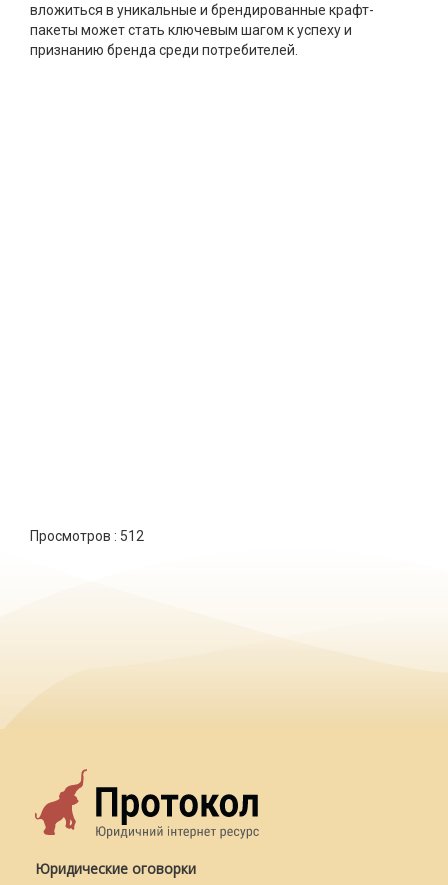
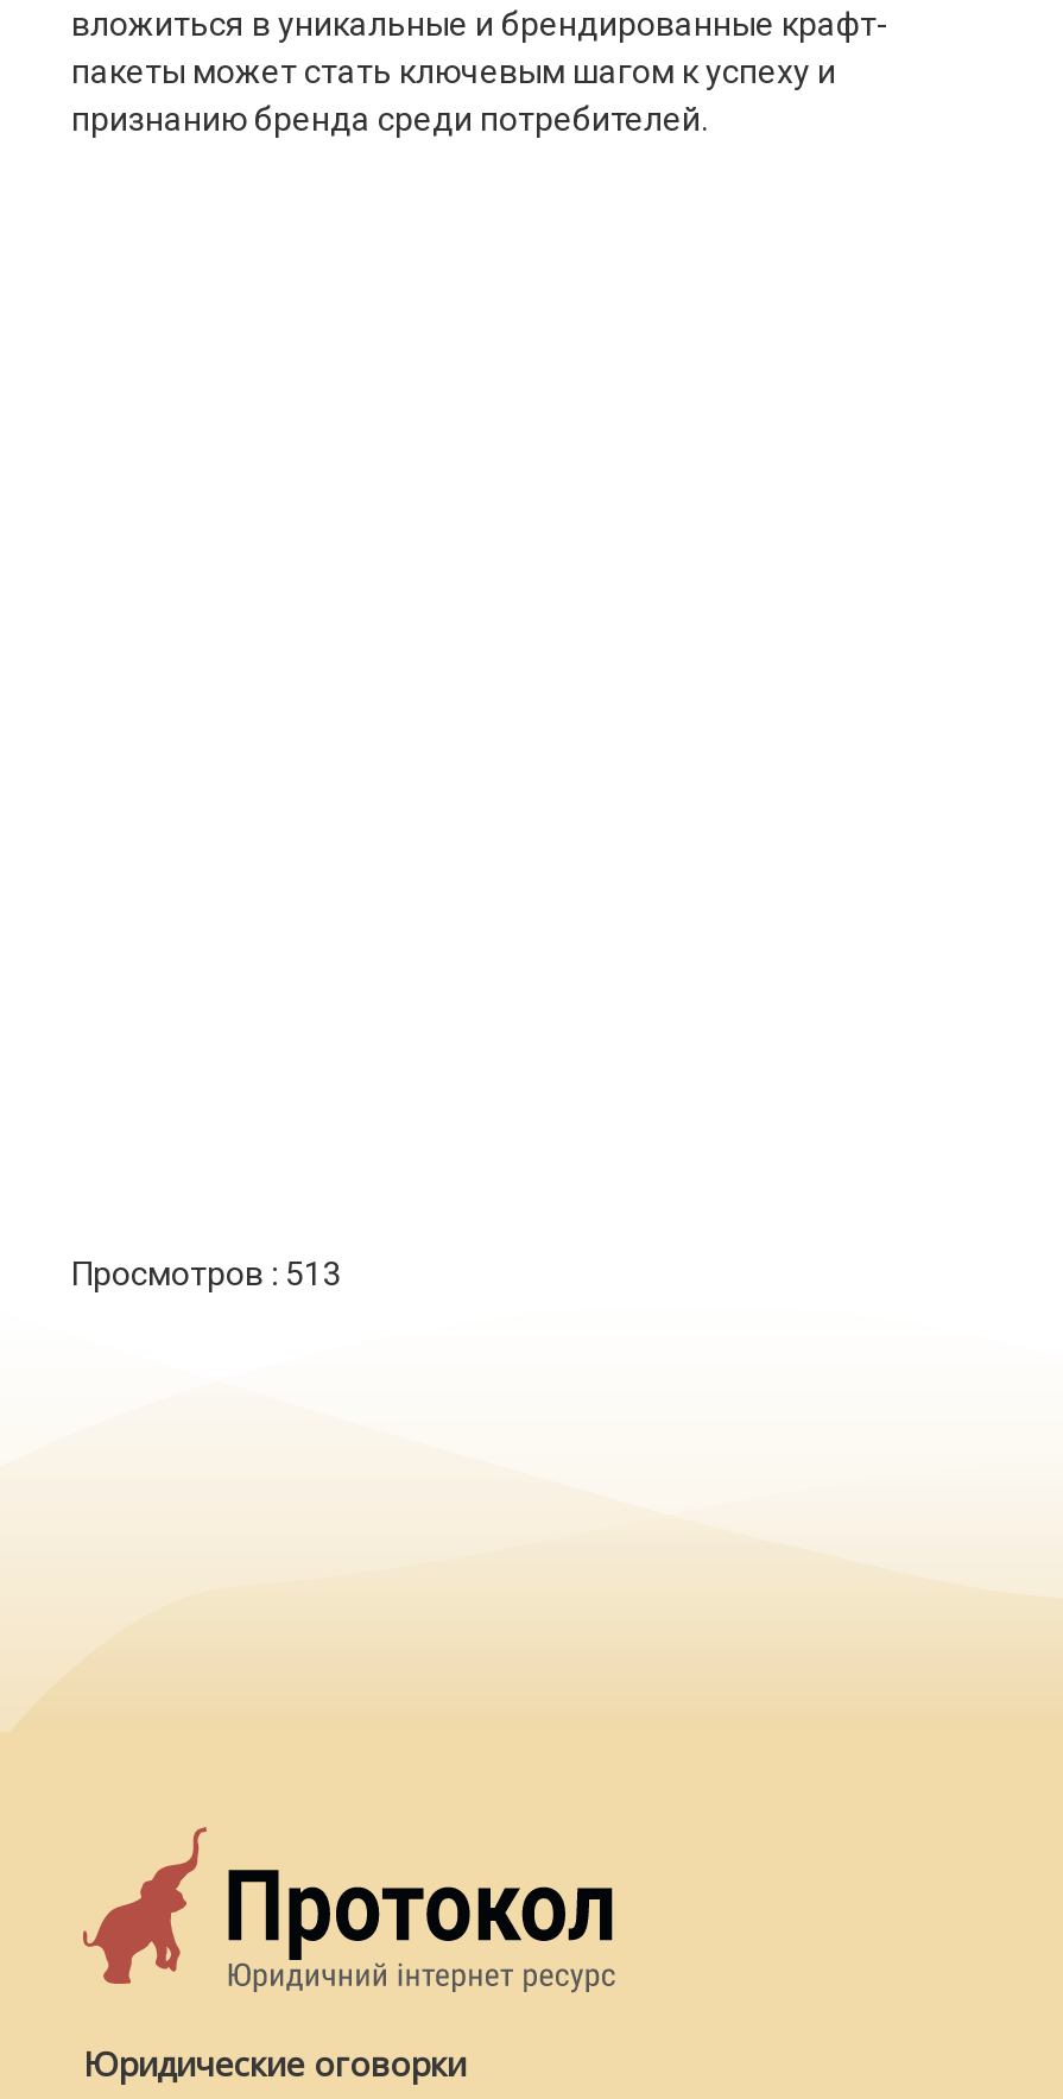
[30,528,144,544] Просмотров : 512 -> [71,1254,342,1292] Просмотров : 513

